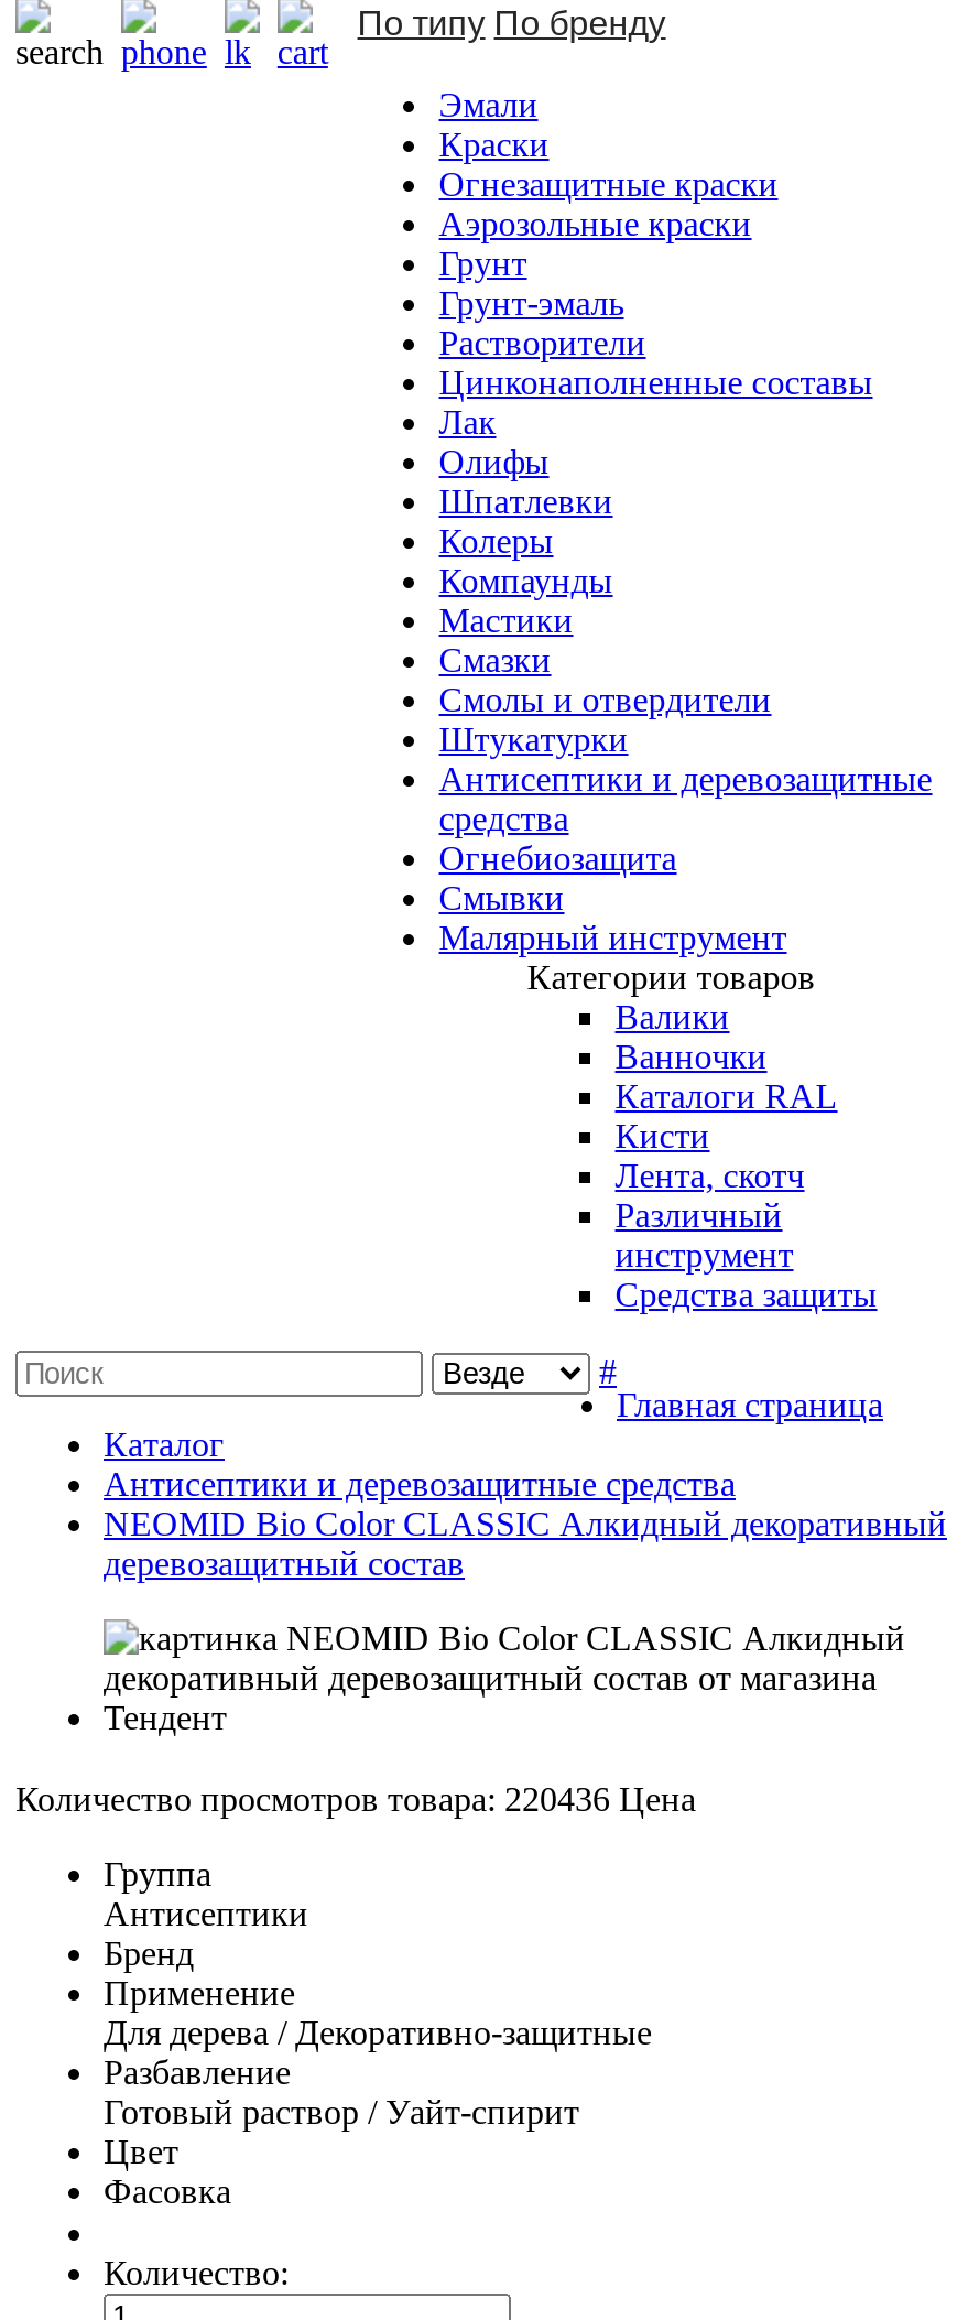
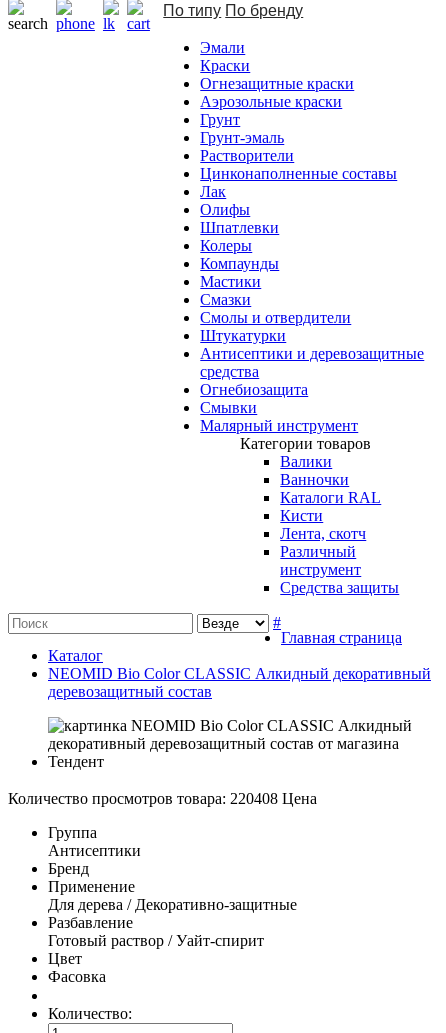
[104,1465,736,1503] Антисептики и деревозащитные средства -> none
[15,1780,696,1817] Количество просмотров товара: 220436 Цена -> [8,790,317,807] Количество просмотров товара: 220408 Цена

